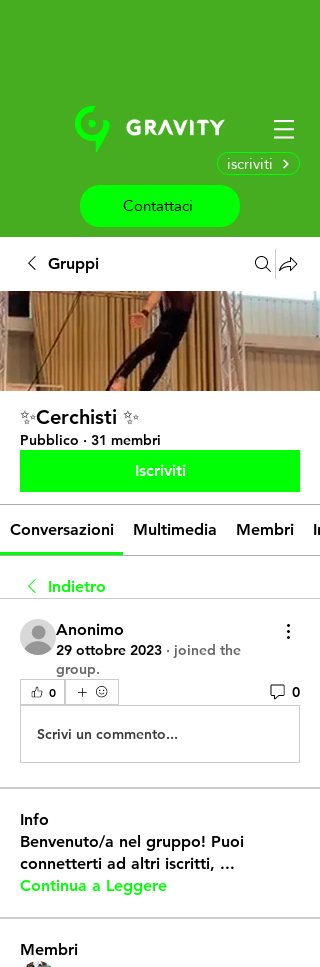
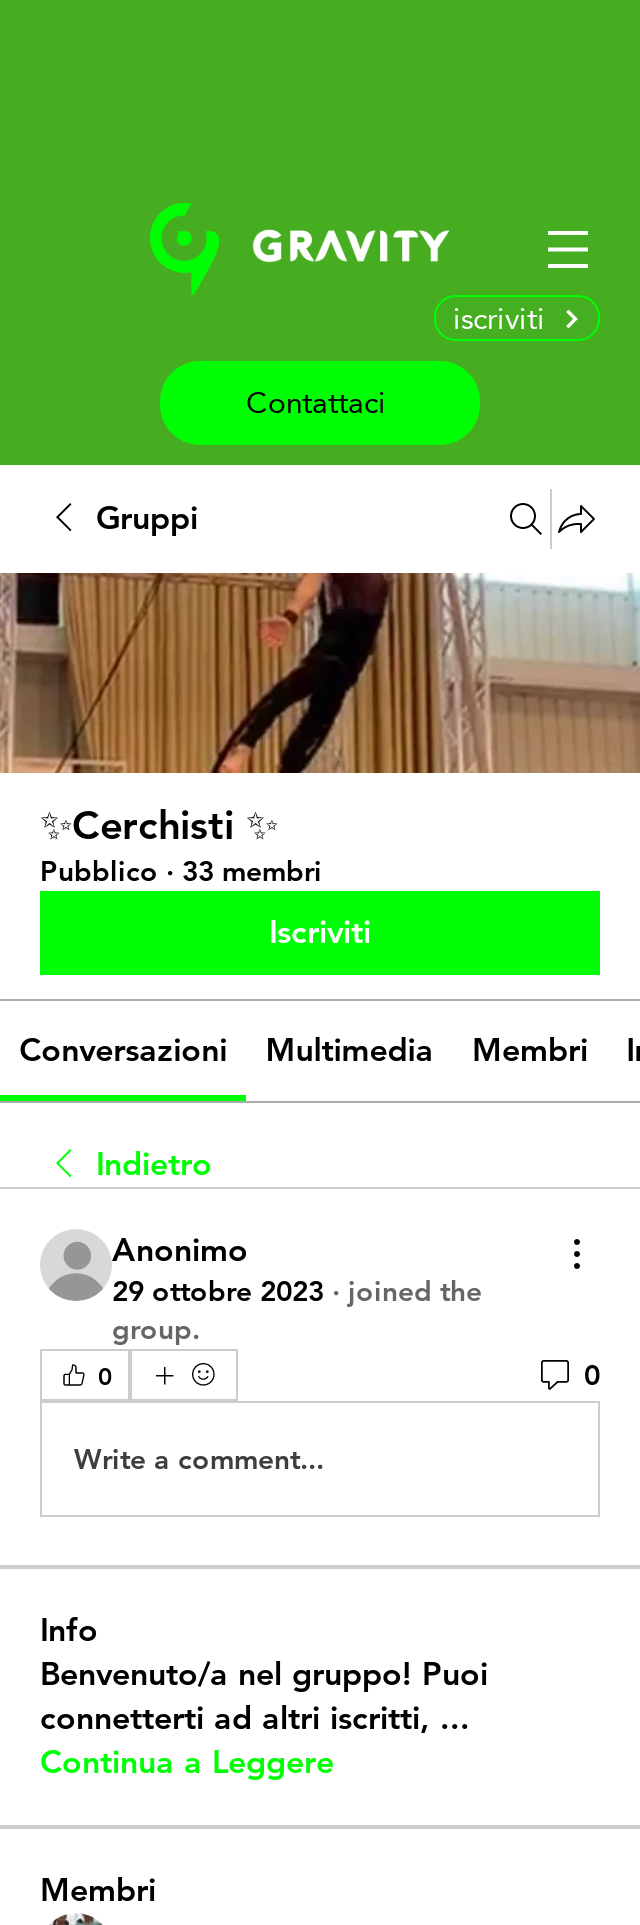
[20,431,161,449] Pubblico · 31 membri -> [40,853,322,889] Pubblico · 33 membri
[37,724,178,742] Scrivi un commento... -> [74,1440,324,1476] Write a comment...

